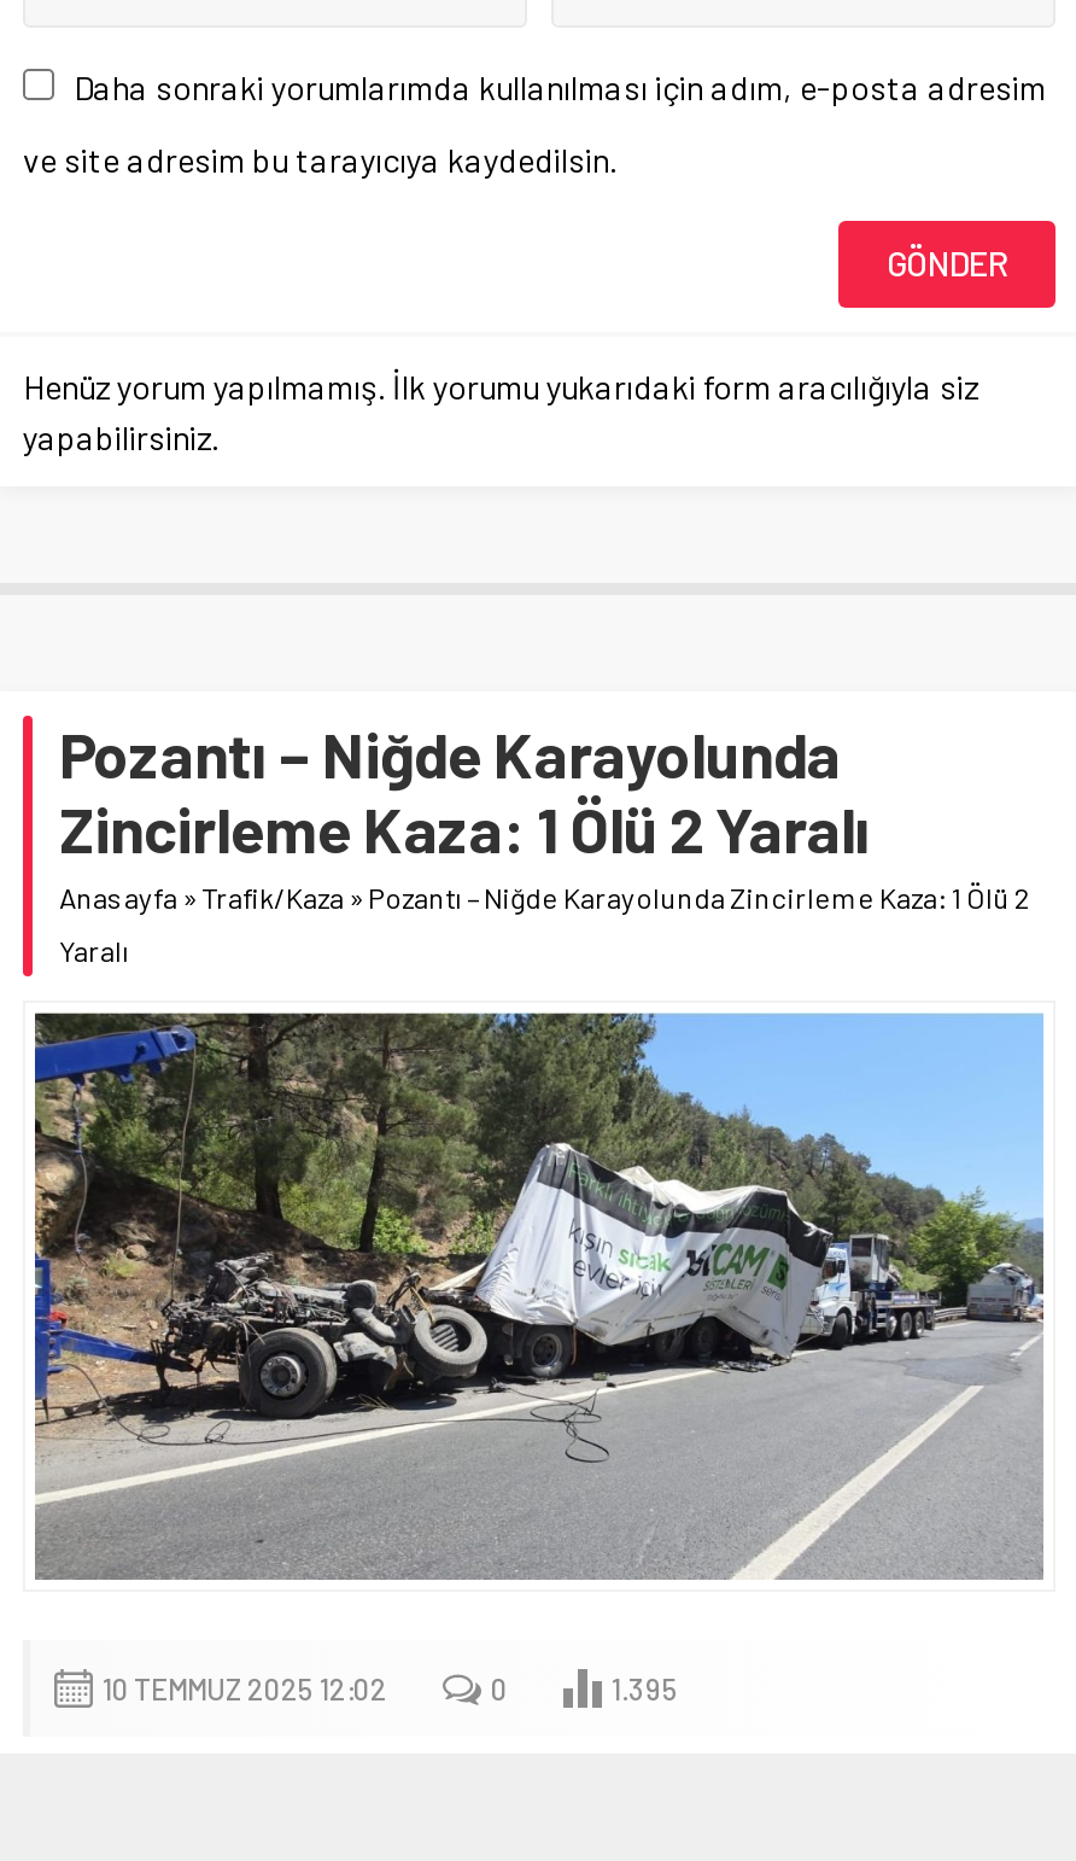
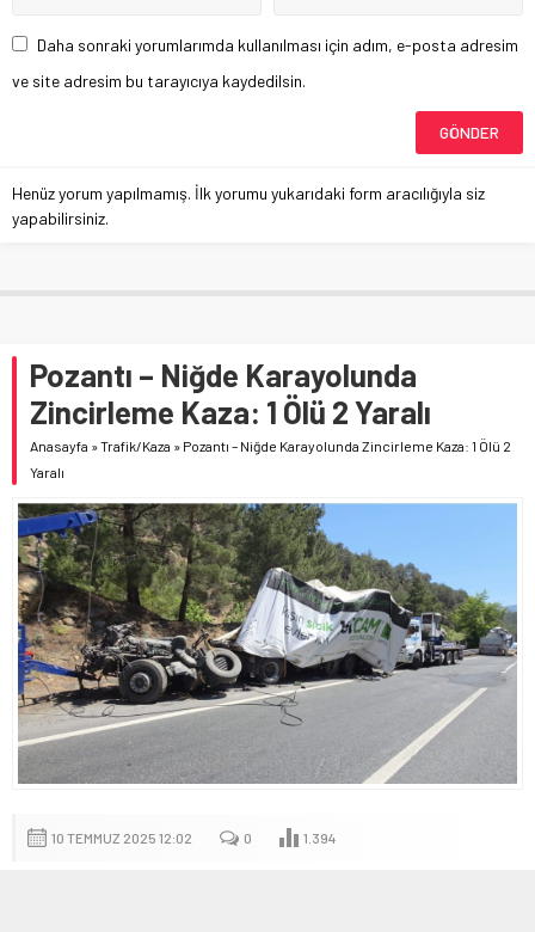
[612,1673,679,1707] 1.395 -> [303,829,337,846] 1.394

